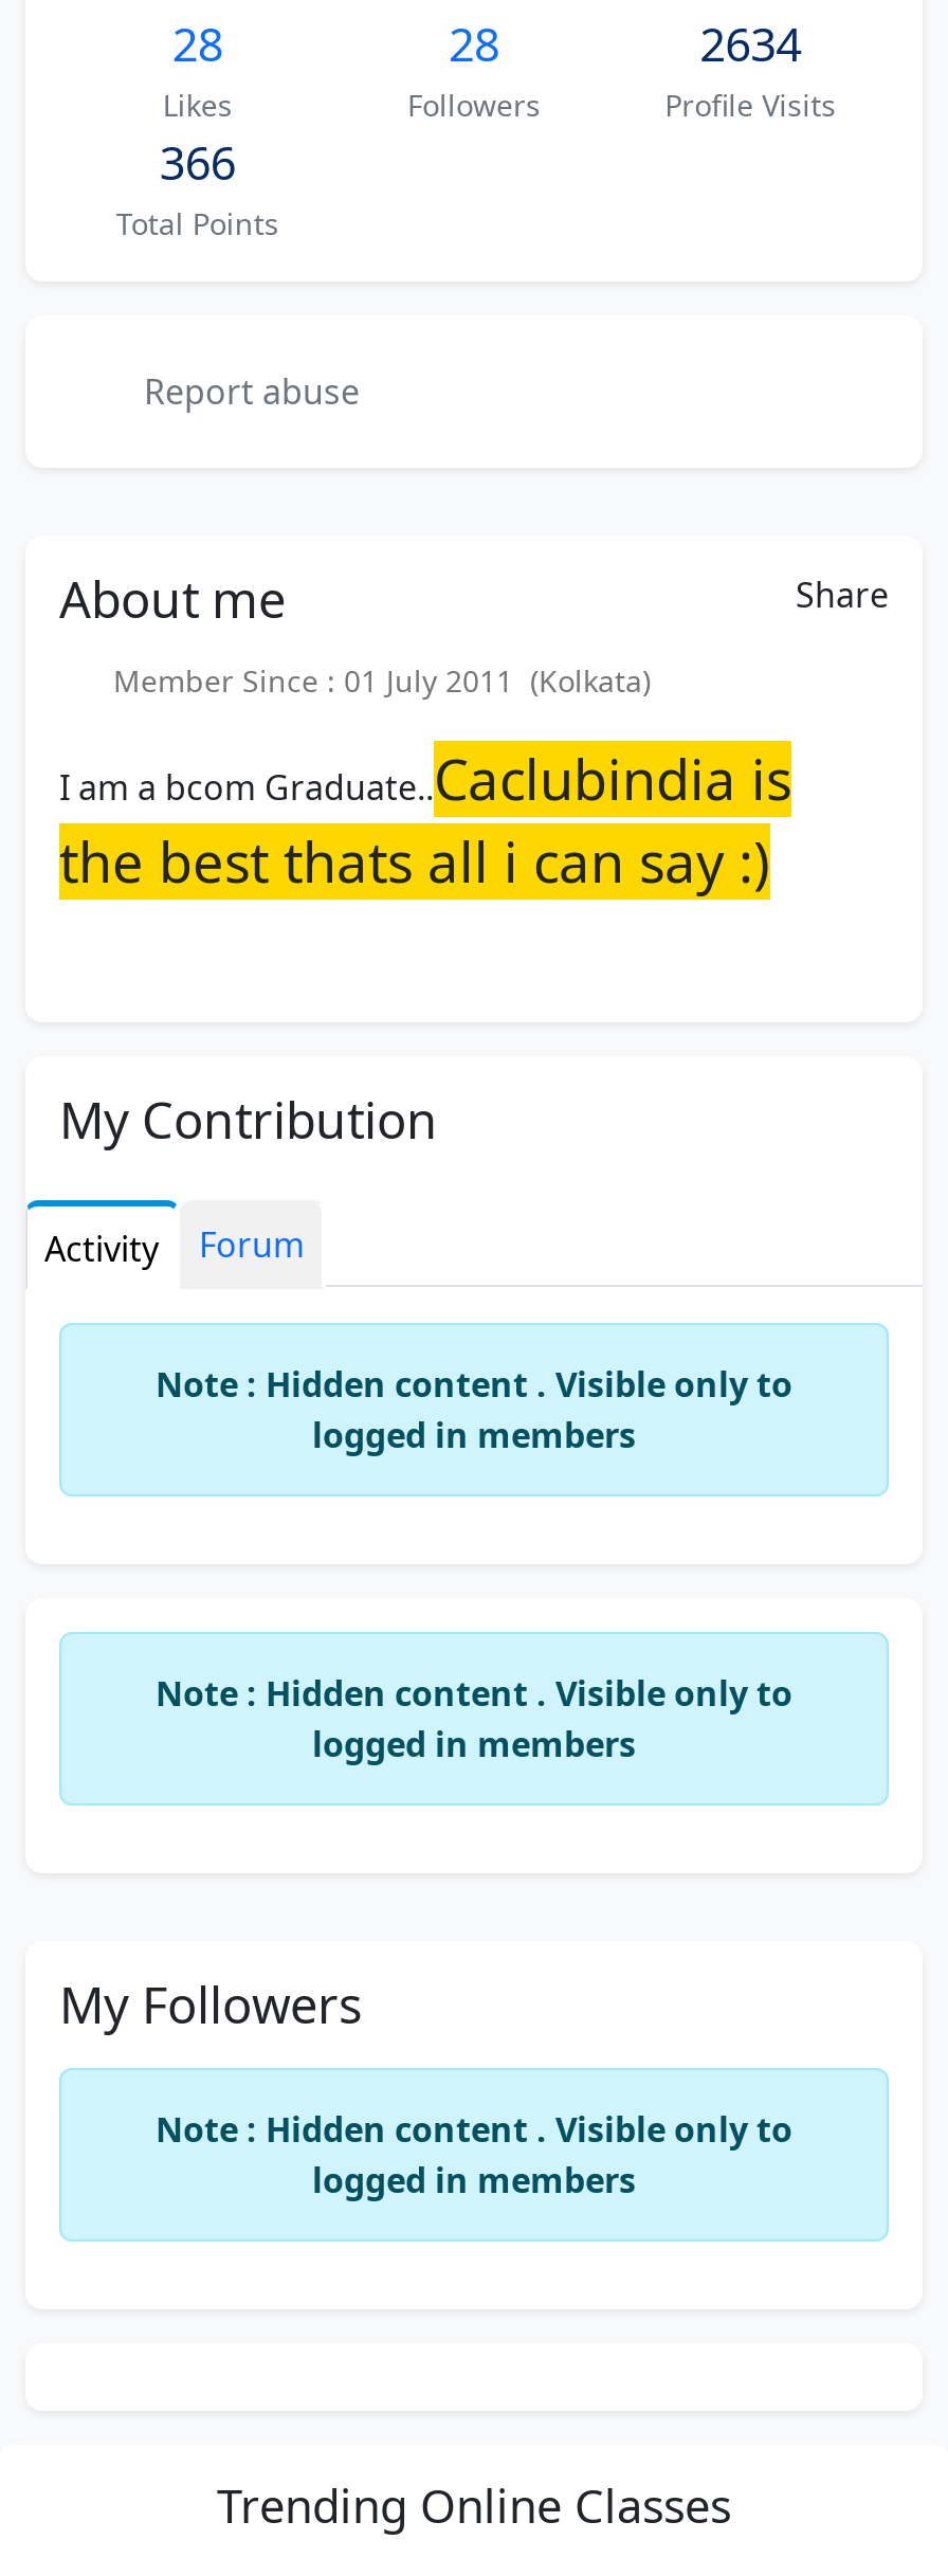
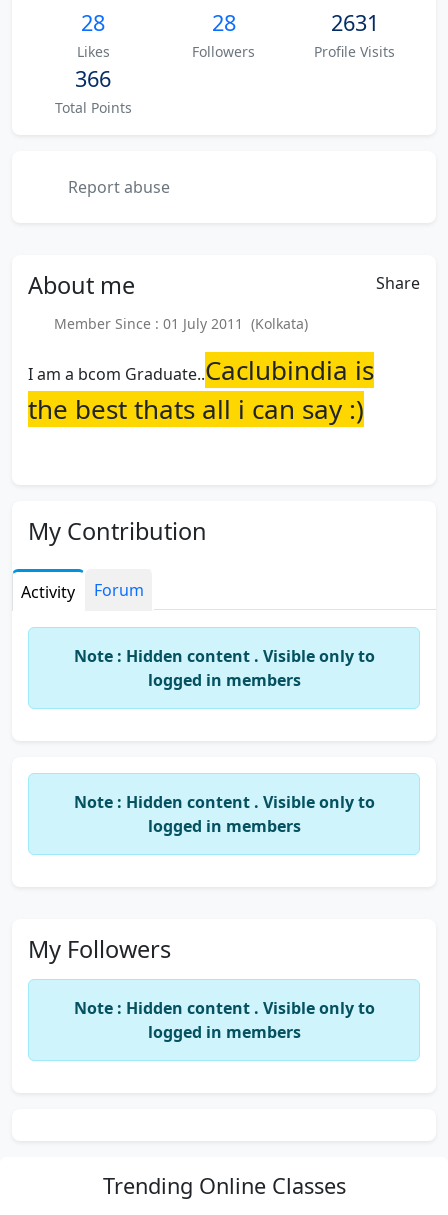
[700,13,801,74] 2634 -> [331,8,379,37] 2631

